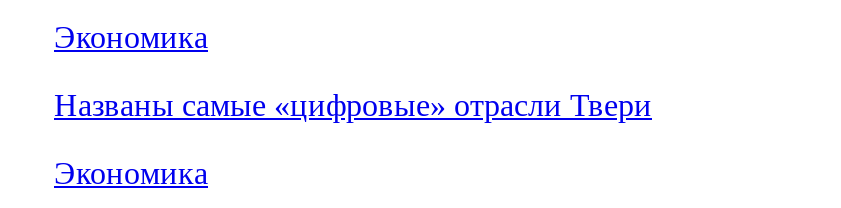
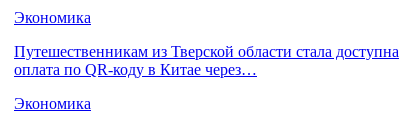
[54,88,652,122] Названы самые «цифровые» отрасли Твери -> [14,43,399,78] Путешественникам из Тверской области стала доступна | оплата по QR-коду в Китае через…

